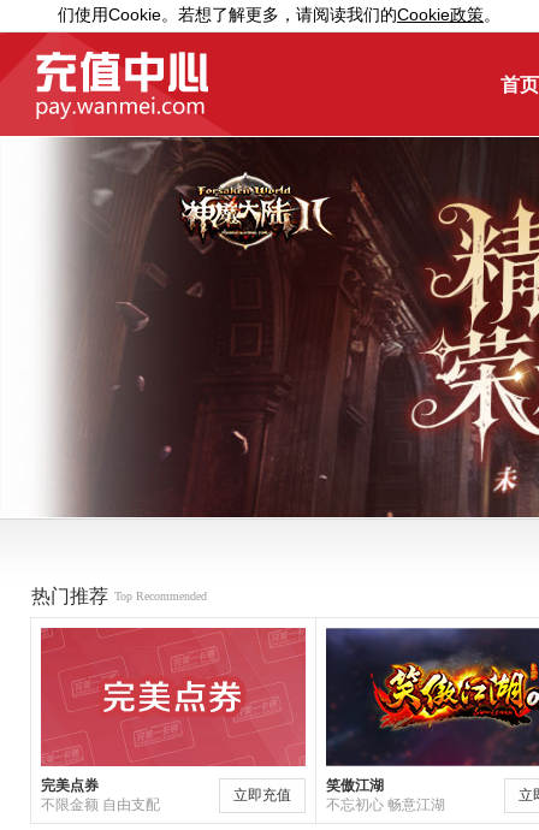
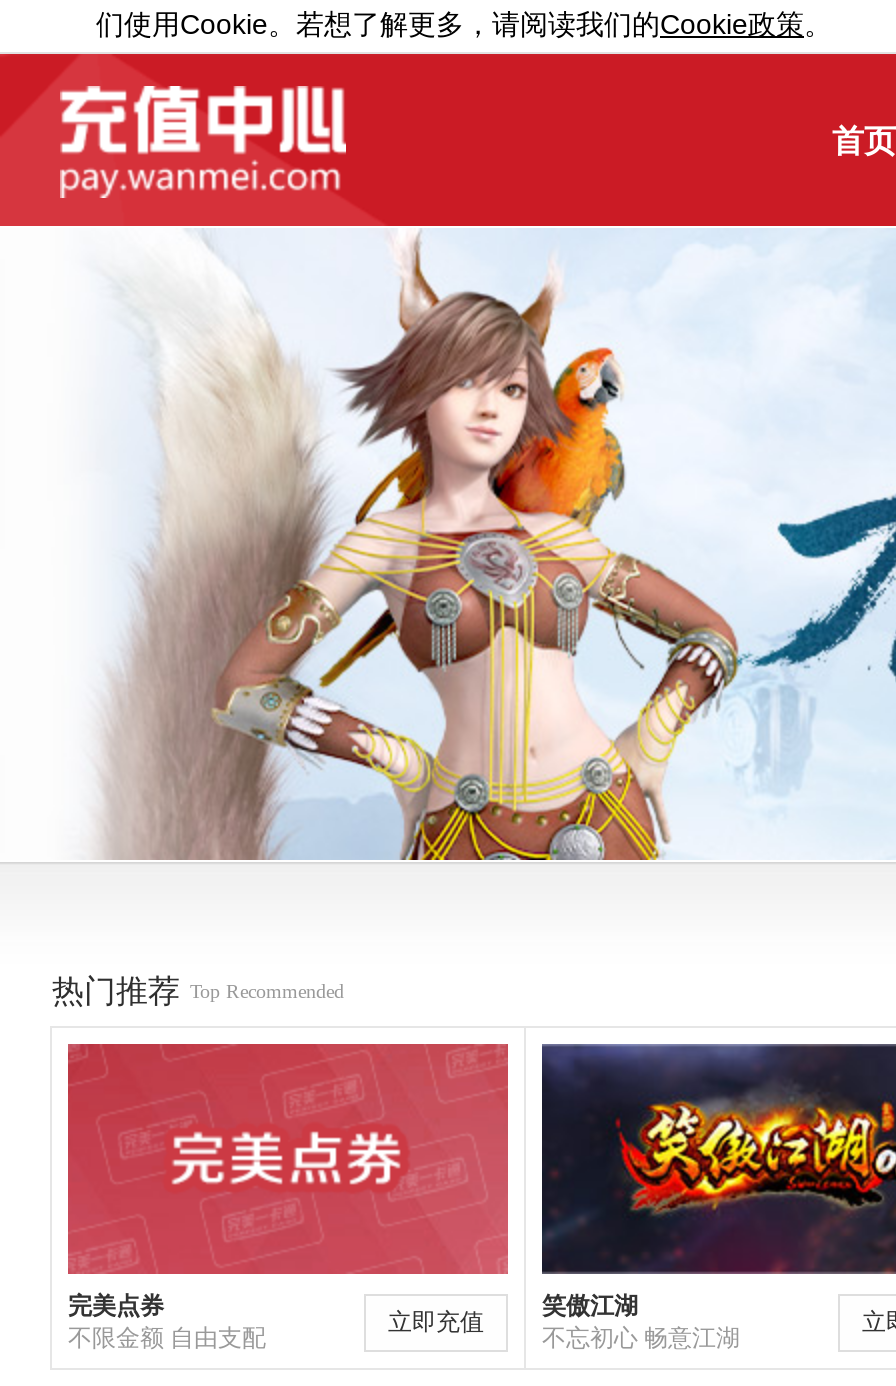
[51,136,535,518] [image] -> [84,226,890,862] [image]

